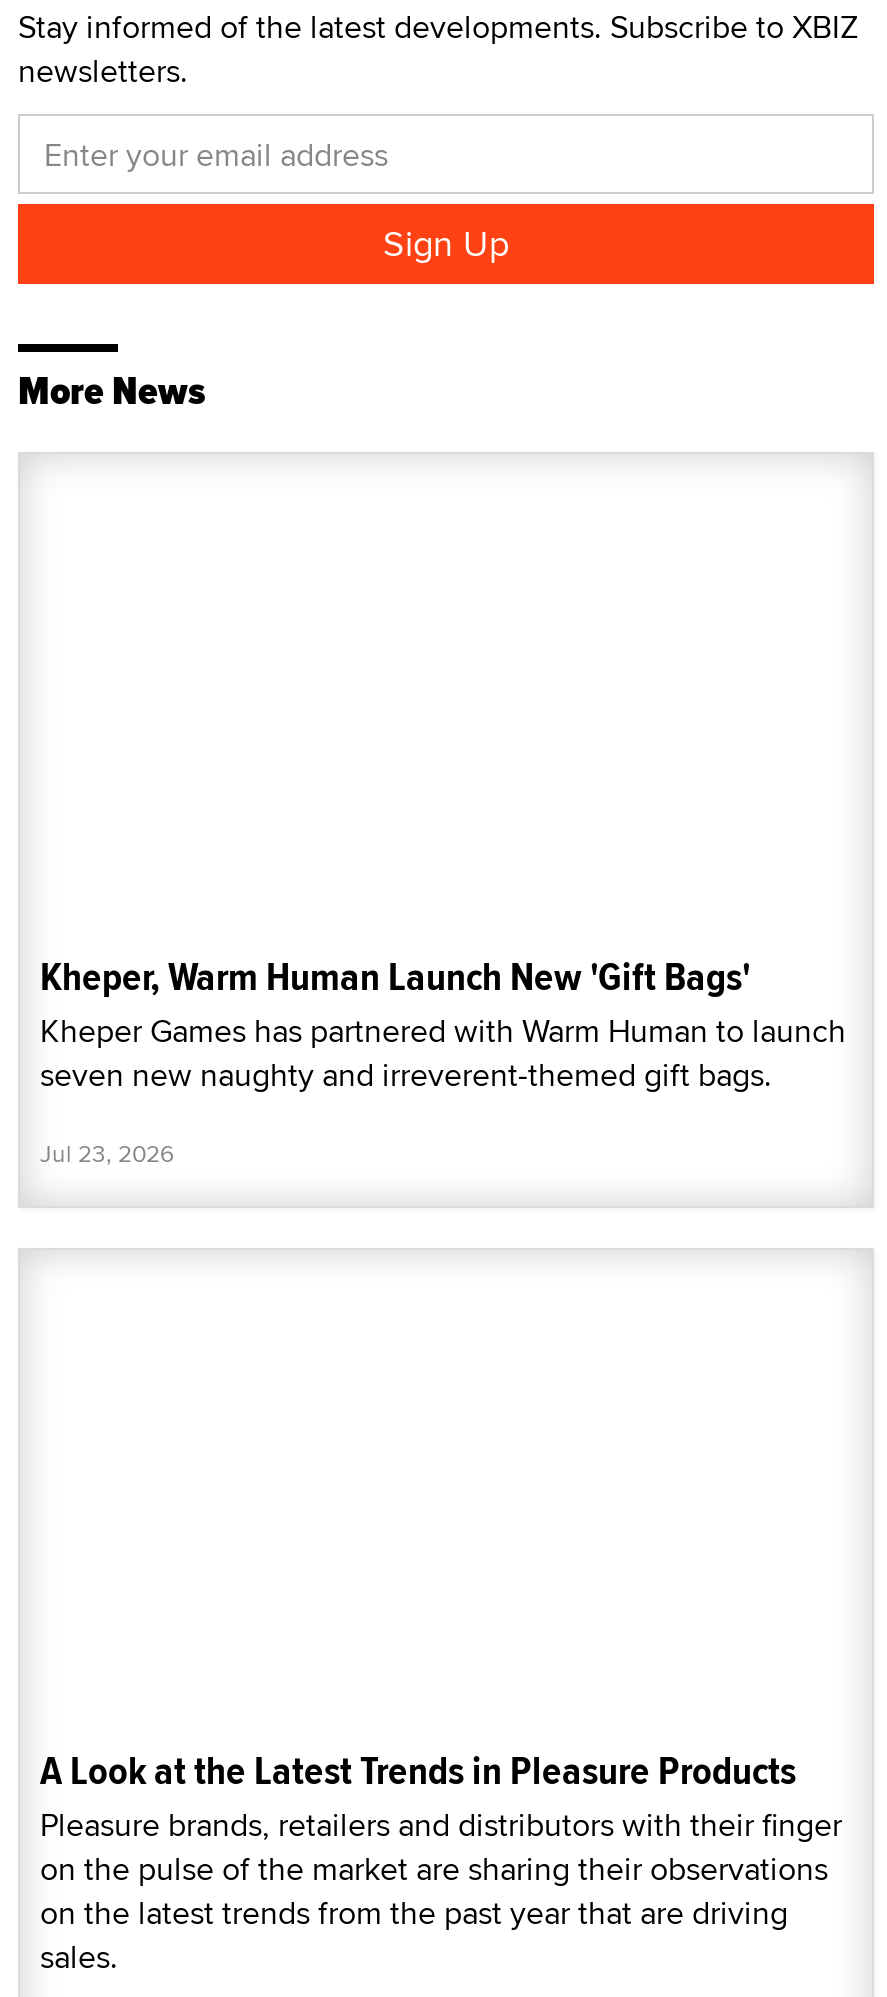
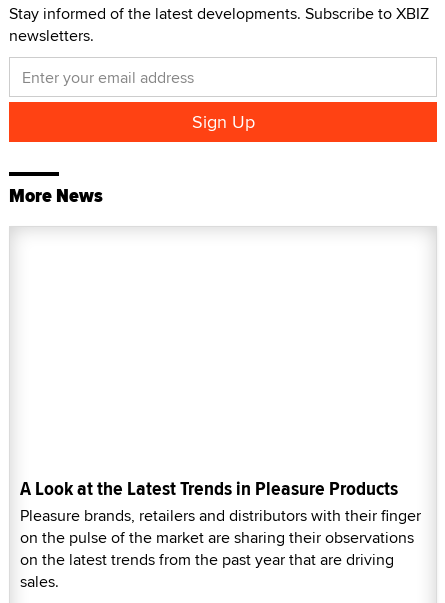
[40,947,846,1169] Kheper, Warm Human Launch New 'Gift Bags' | Kheper Games has partnered with Warm Human to launch | seven new naughty and irreverent-themed gift bags. | Jul 23, 2026 -> none

